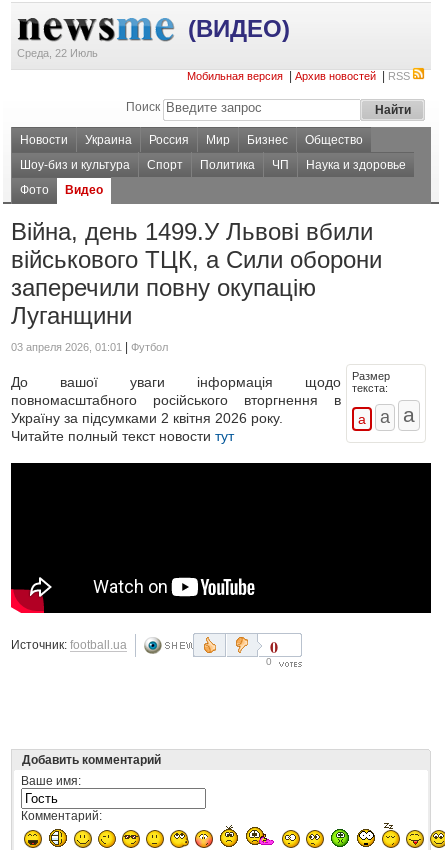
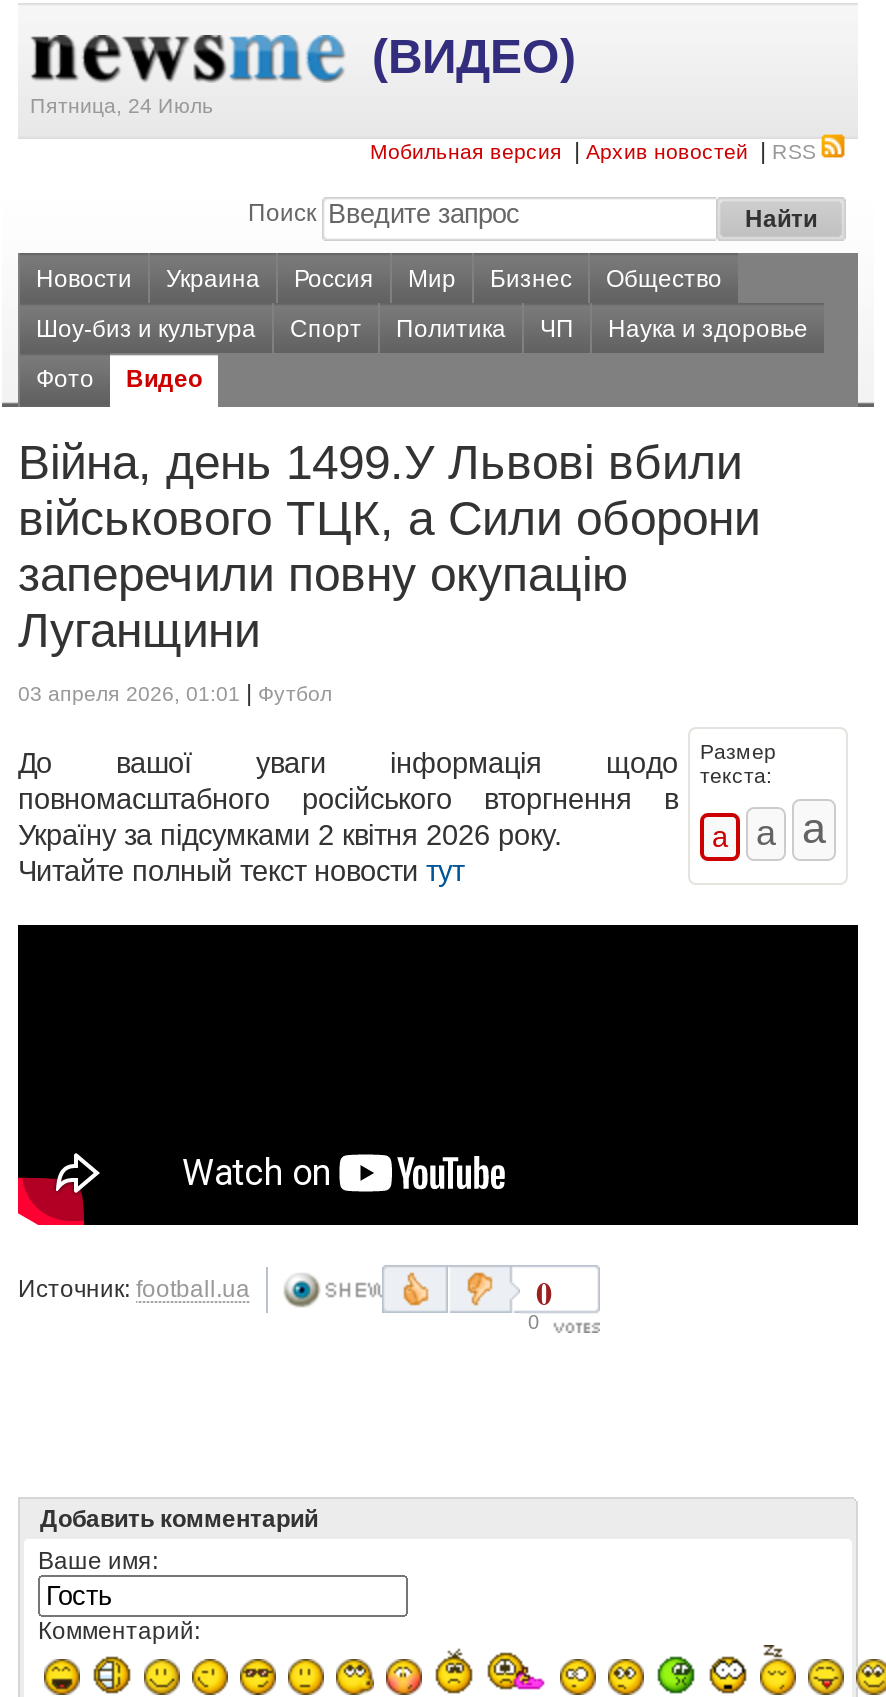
[17,47,98,59] Среда, 22 Июль -> [30,93,214,117] Пятница, 24 Июль

